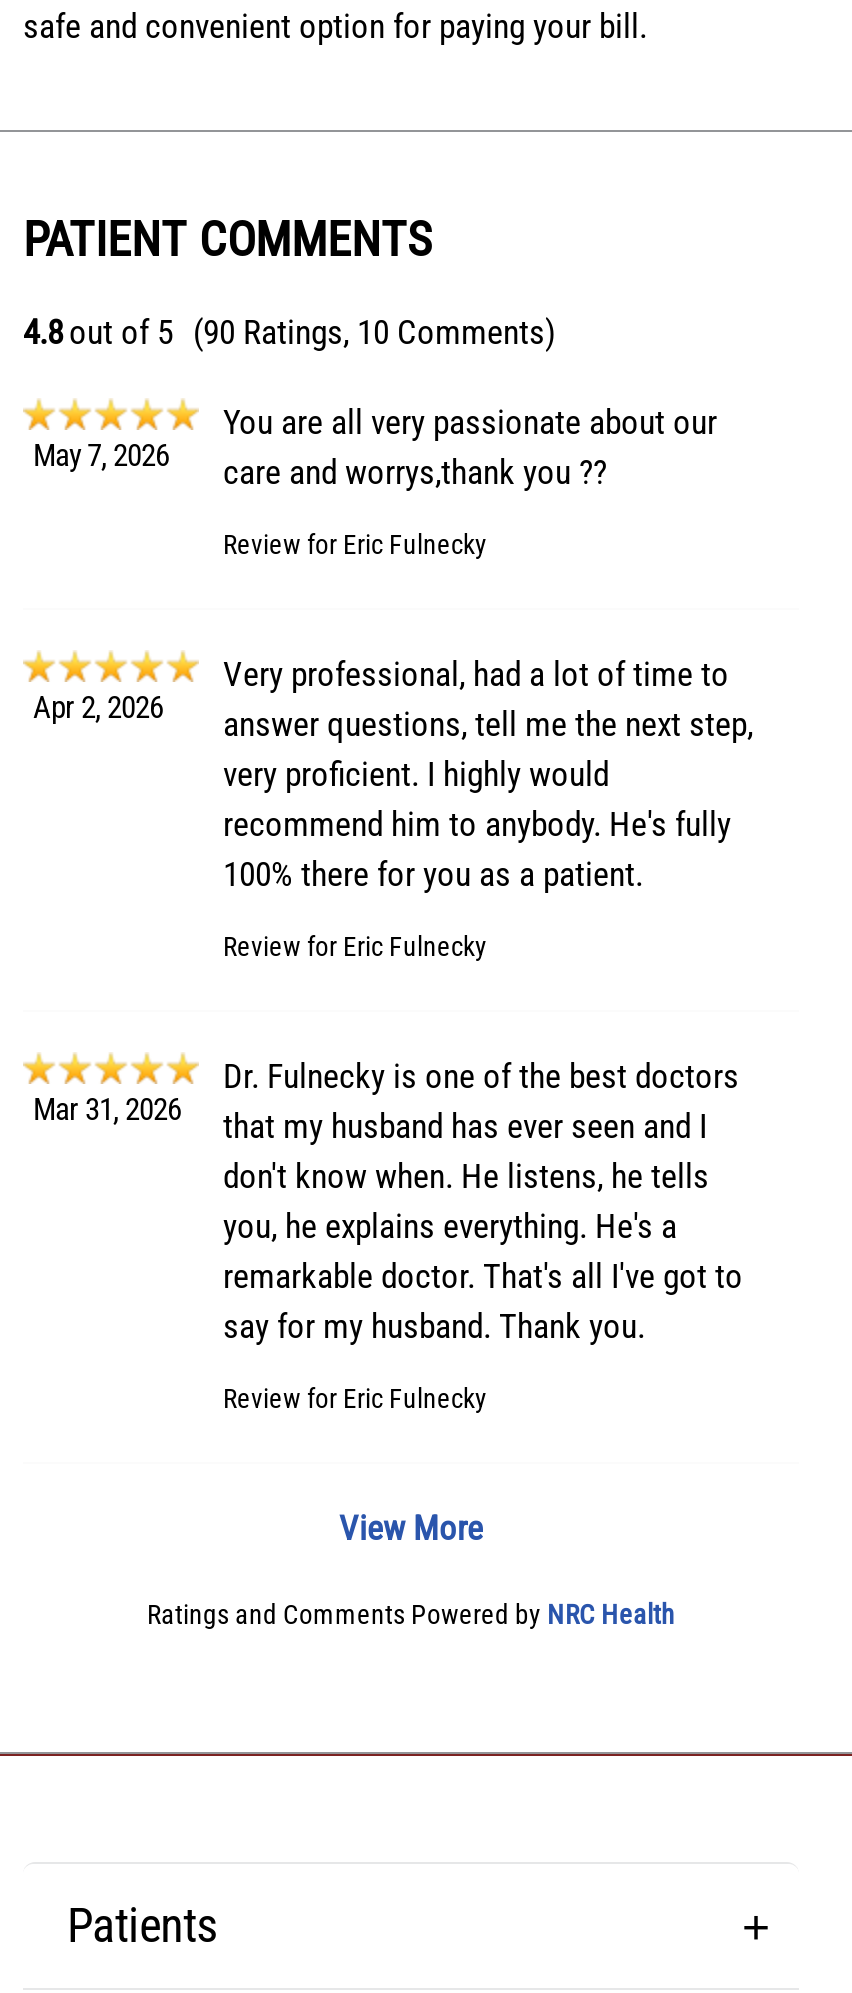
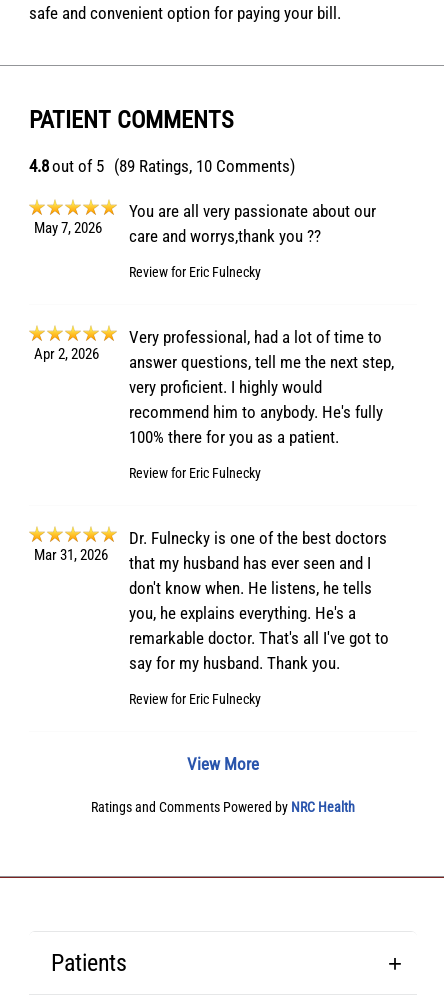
[23,313,555,353] 4.8 out of 5 (90 Ratings, 10 Comments) -> [29,156,295,176] 4.8 out of 5 (89 Ratings, 10 Comments)

